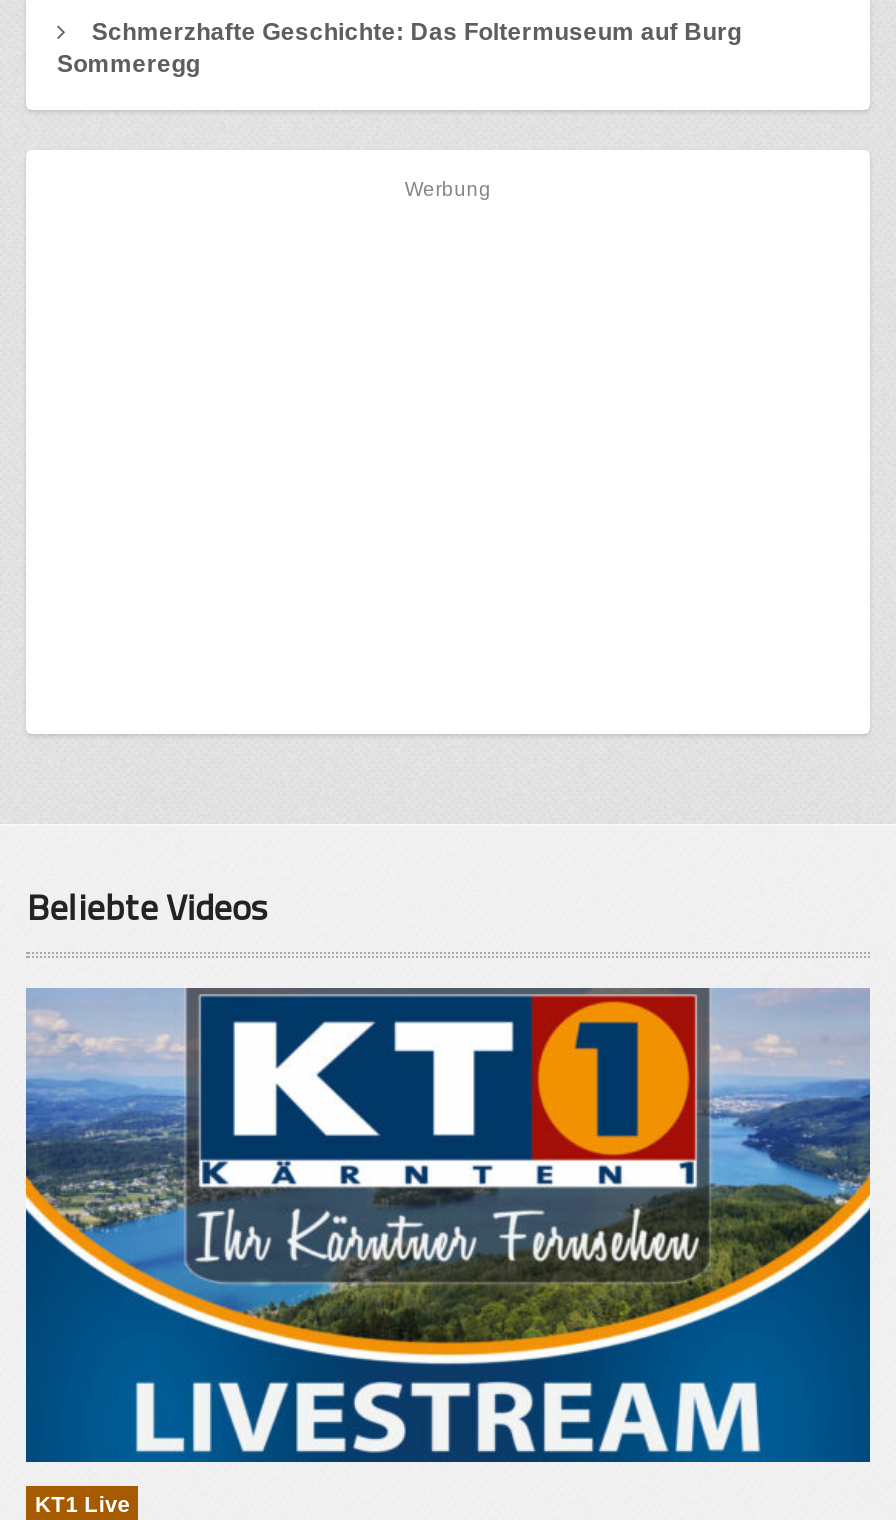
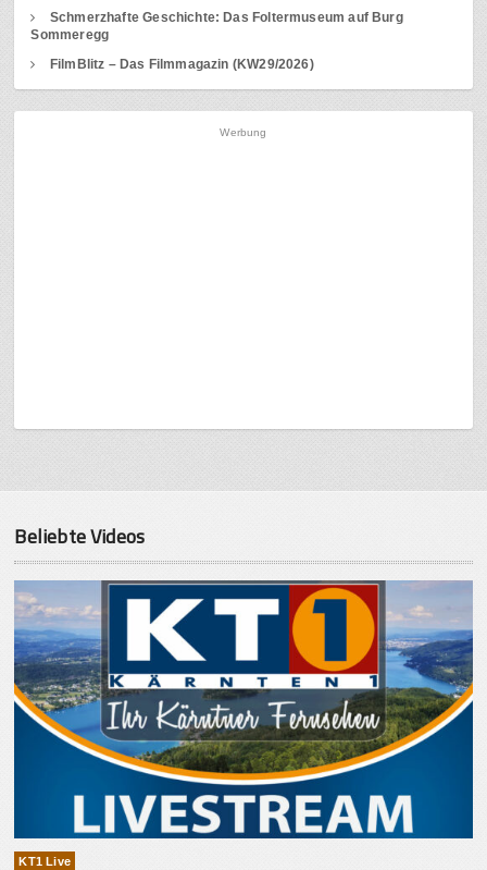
none -> [50,56,314,72] FilmBlitz – Das Filmmagazin (KW29/2026)

